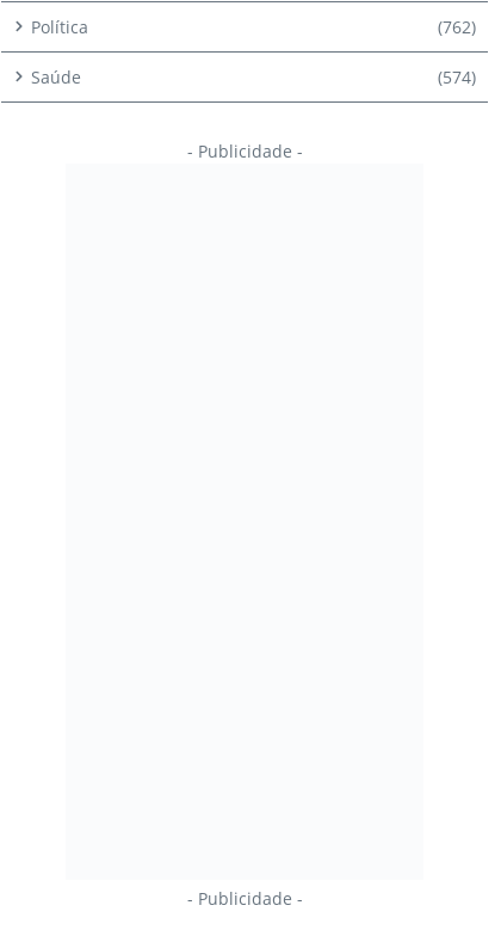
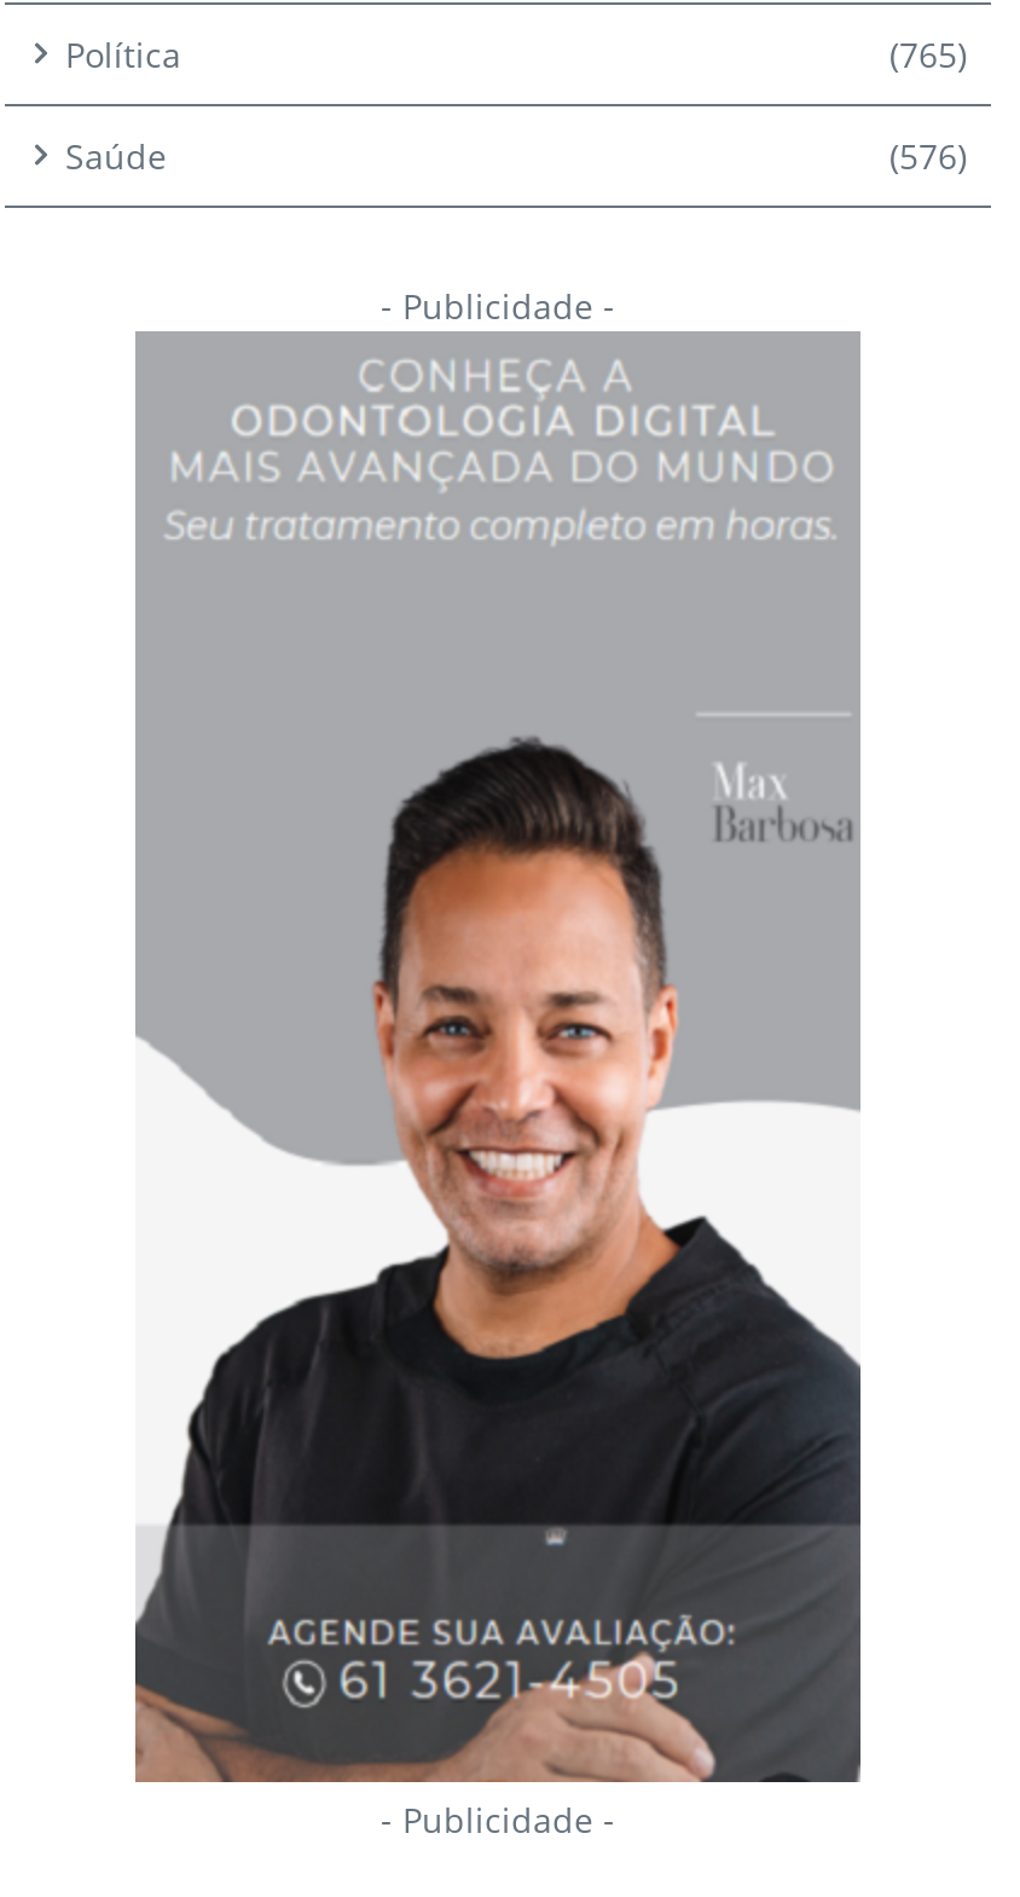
[438,15,476,38] (762) -> [889,31,967,77] (765)
[438,66,476,88] (574) -> [889,133,967,179] (576)
none -> [133,331,863,1785] [image]

